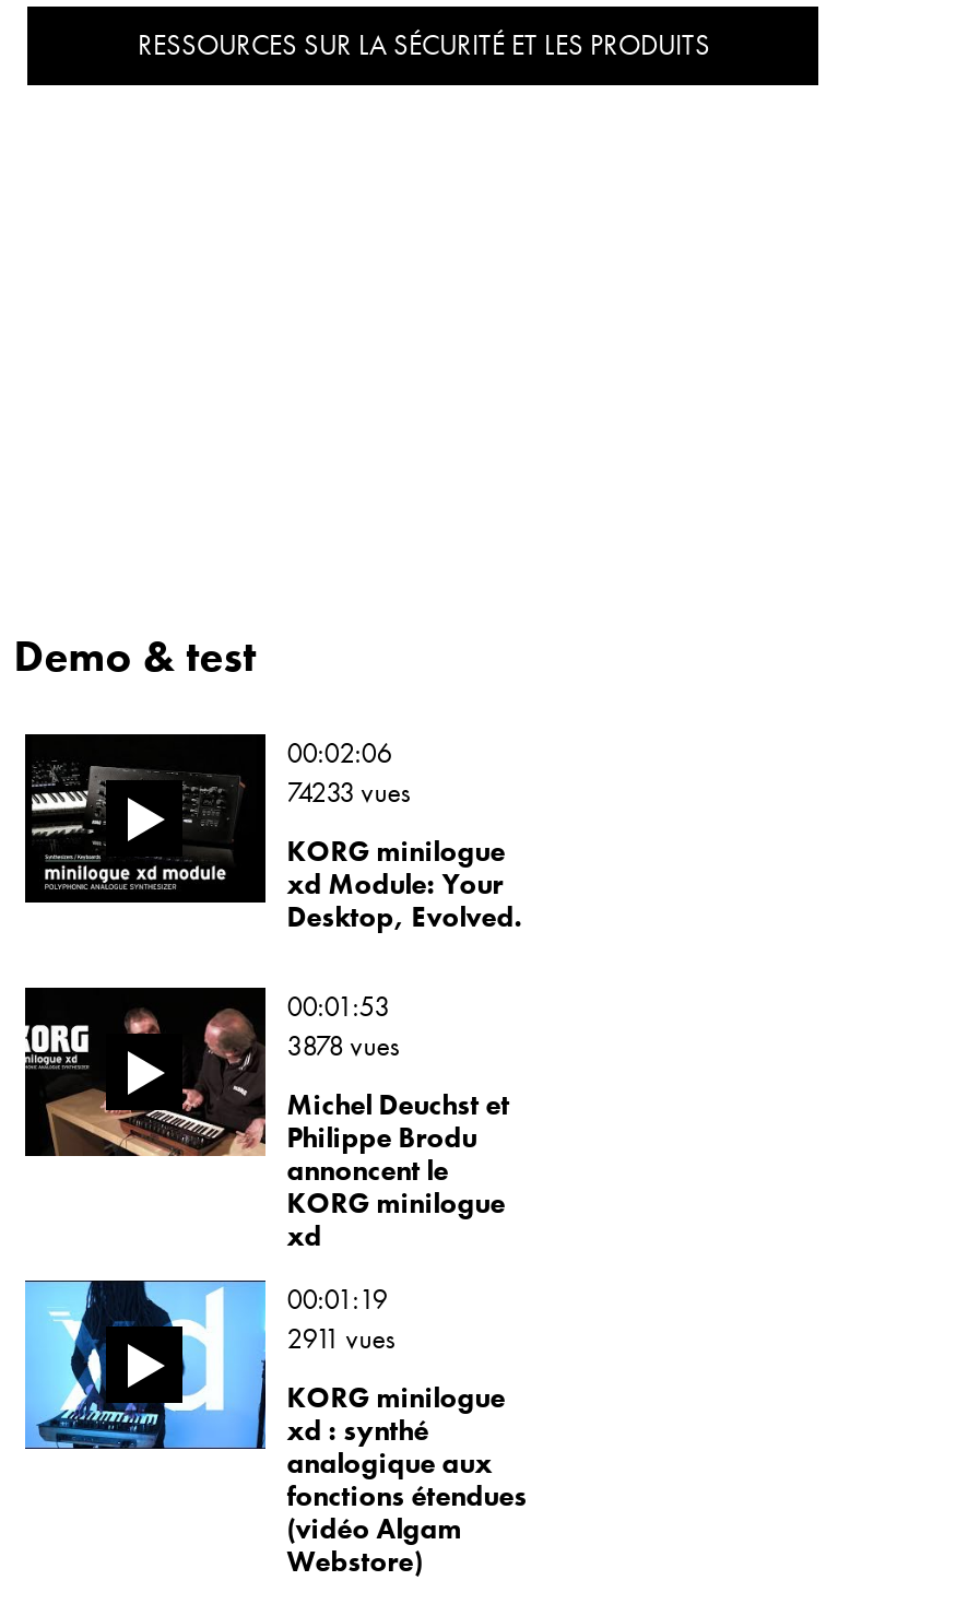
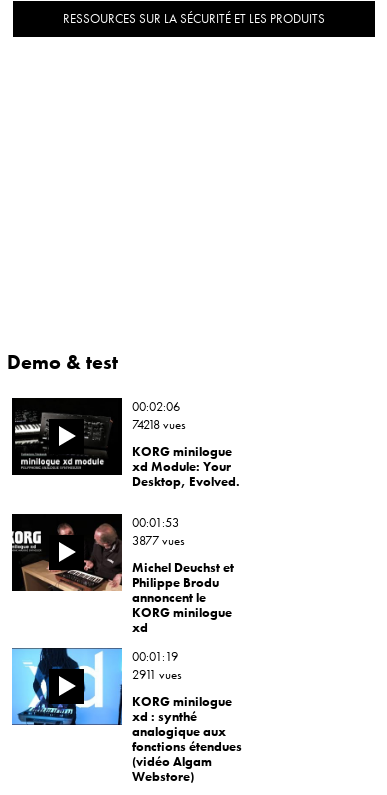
[287,774,411,812] 74233 vues -> [132,415,186,432] 74218 vues
[287,1028,400,1065] 3878 vues -> [132,531,185,548] 3877 vues

